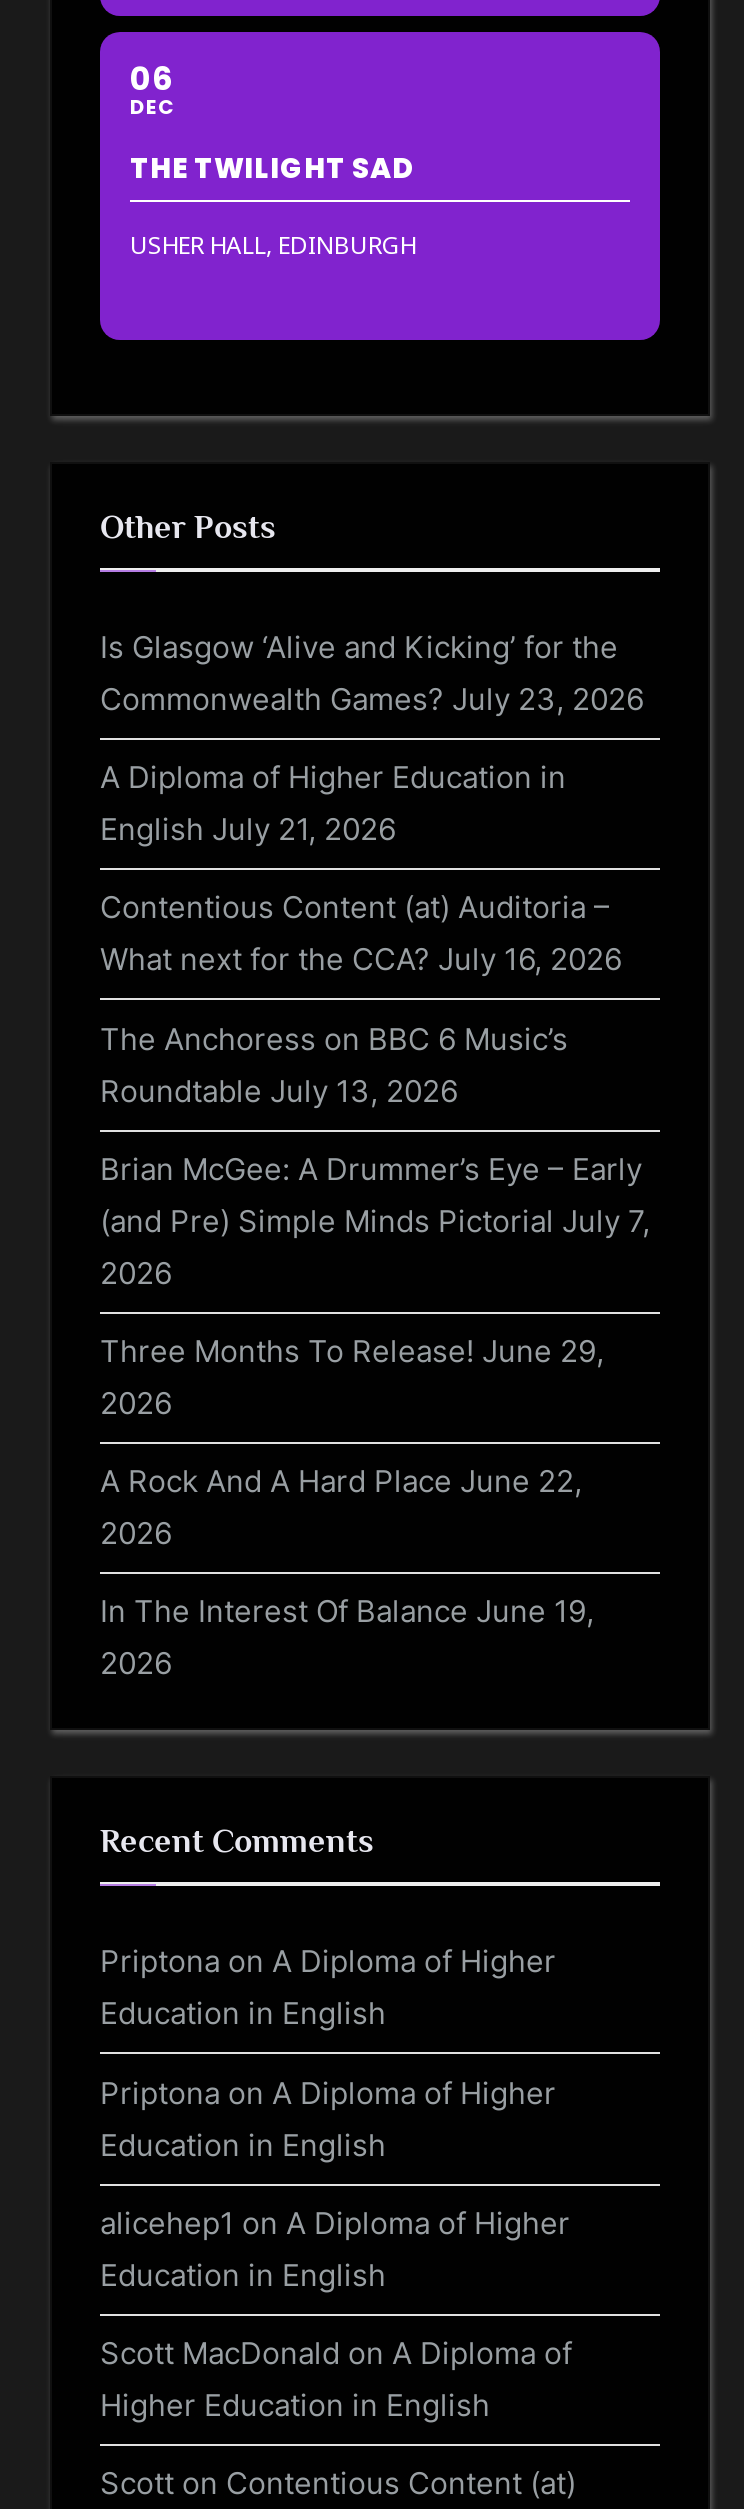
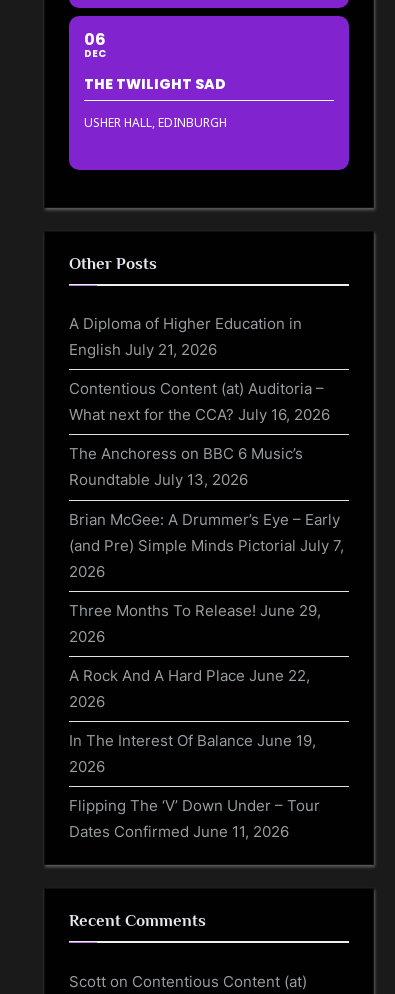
[100,628,644,718] Is Glasgow ‘Alive and Kicking’ for the | Commonwealth Games? July 23, 2026 -> none
none -> [69,796,320,841] Flipping The ‘V’ Down Under – Tour | Dates Confirmed June 11, 2026
[100,1943,572,2424] Priptona on A Diploma of Higher | Education in English | Priptona on A Diploma of Higher | Education in English | alicehep1 on A Diploma of Higher | Education in English | Scott MacDonald on A Diploma of | Higher Education in English -> none

